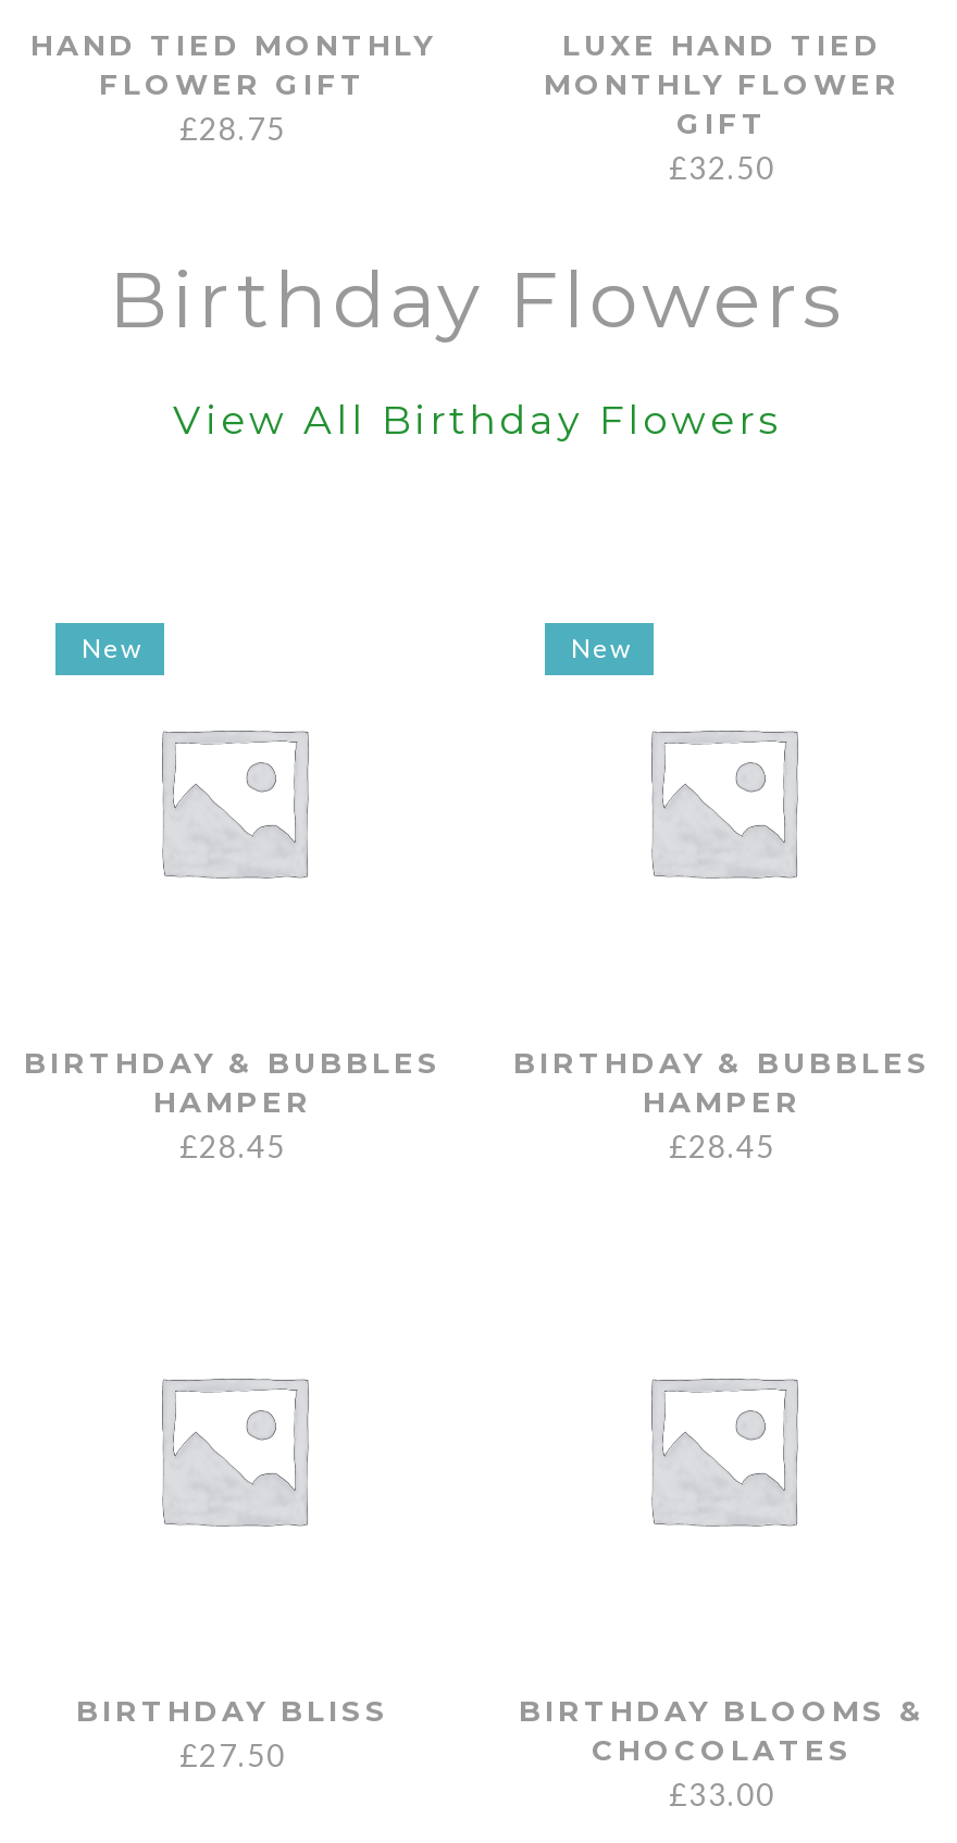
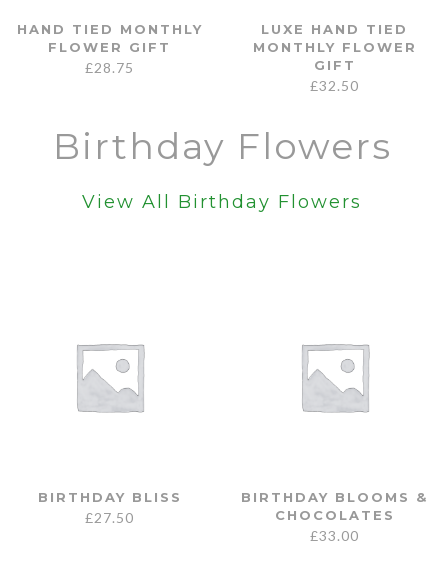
[82,632,142,664] New -> none
[571,632,632,664] New -> none
[24,1045,442,1165] BIRTHDAY & BUBBLES | HAMPER | £28.45 -> none
[513,1045,931,1165] BIRTHDAY & BUBBLES | HAMPER | £28.45 -> none

